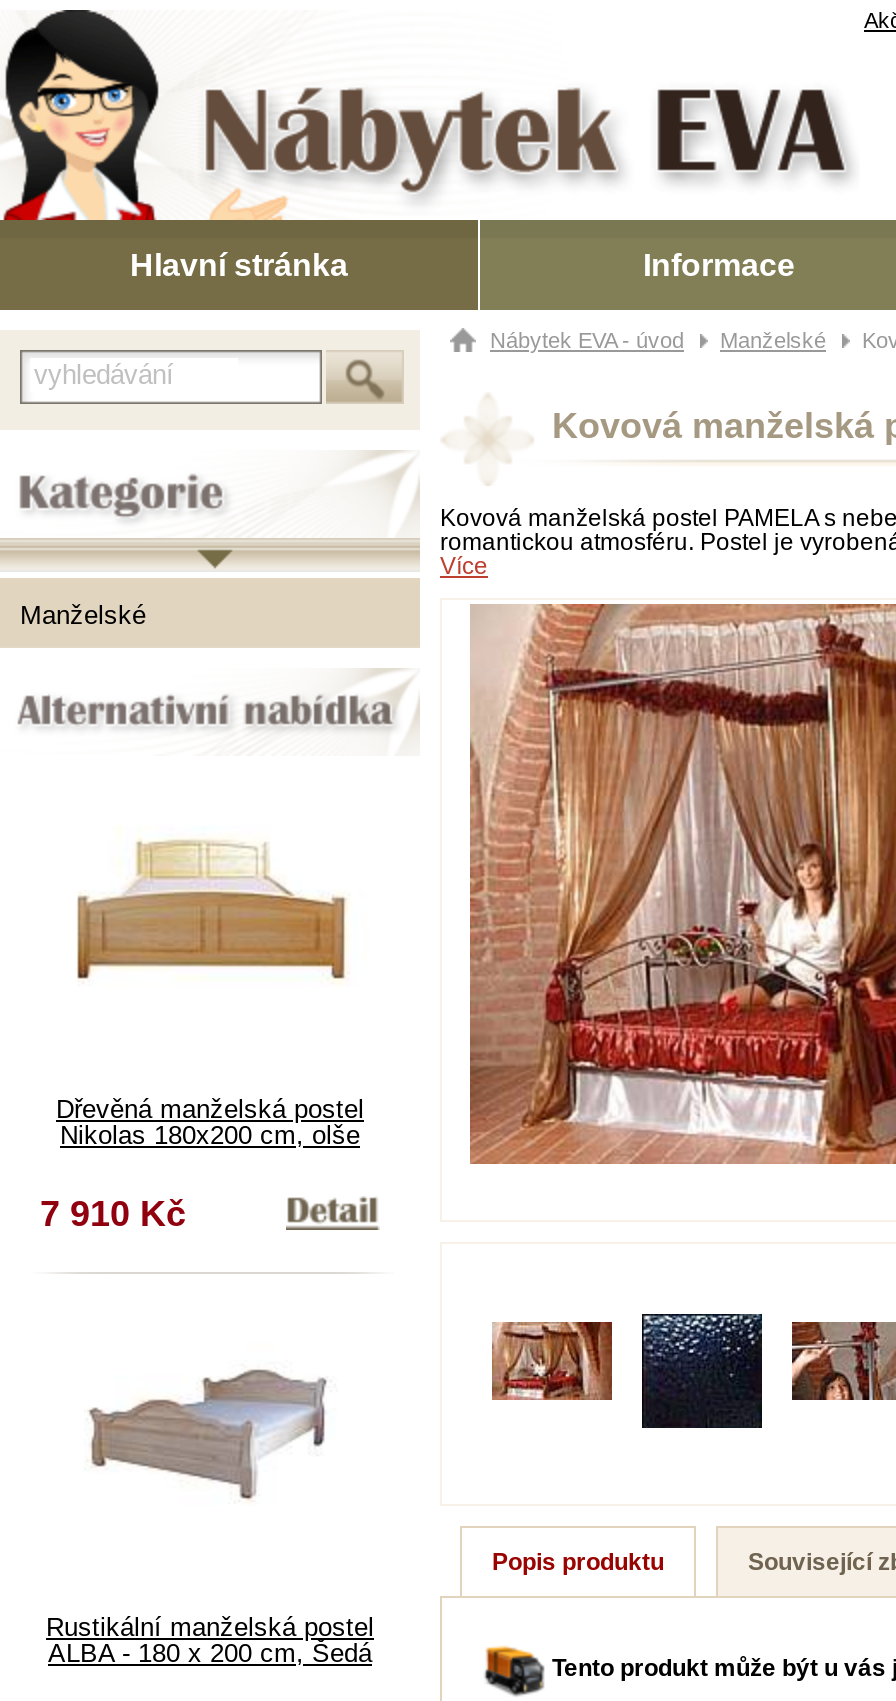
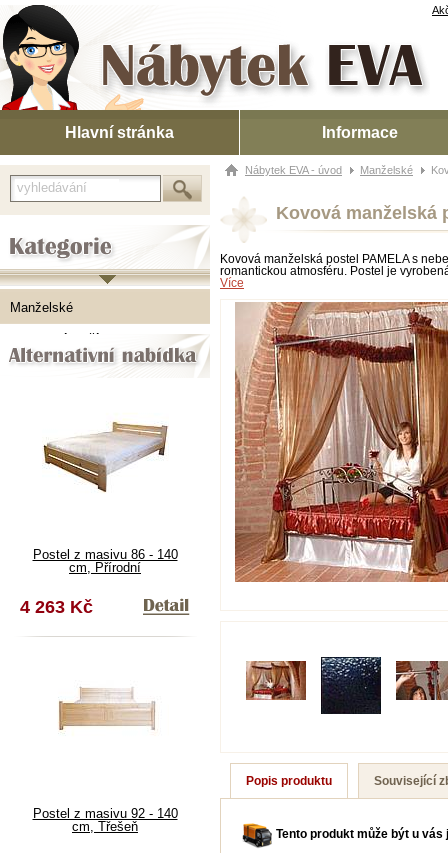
[76,838,348,984] [image] -> [39,420,173,493] [image]
[56,1094,364,1150] Dřevěná manželská postel | Nikolas 180x200 cm, olše -> [32,547,177,575] Postel z masivu 86 - 140 | cm, Přírodní
[40,1194,186,1234] 7 910 Kč -> [20,597,93,617] 4 263 Kč
[88,1368,328,1502] [image] -> [45,685,163,749] [image]
[46,1612,374,1668] Rustikální manželská postel | ALBA - 180 x 200 cm, Šedá -> [32,806,177,834] Postel z masivu 92 - 140 | cm, Třešeň

